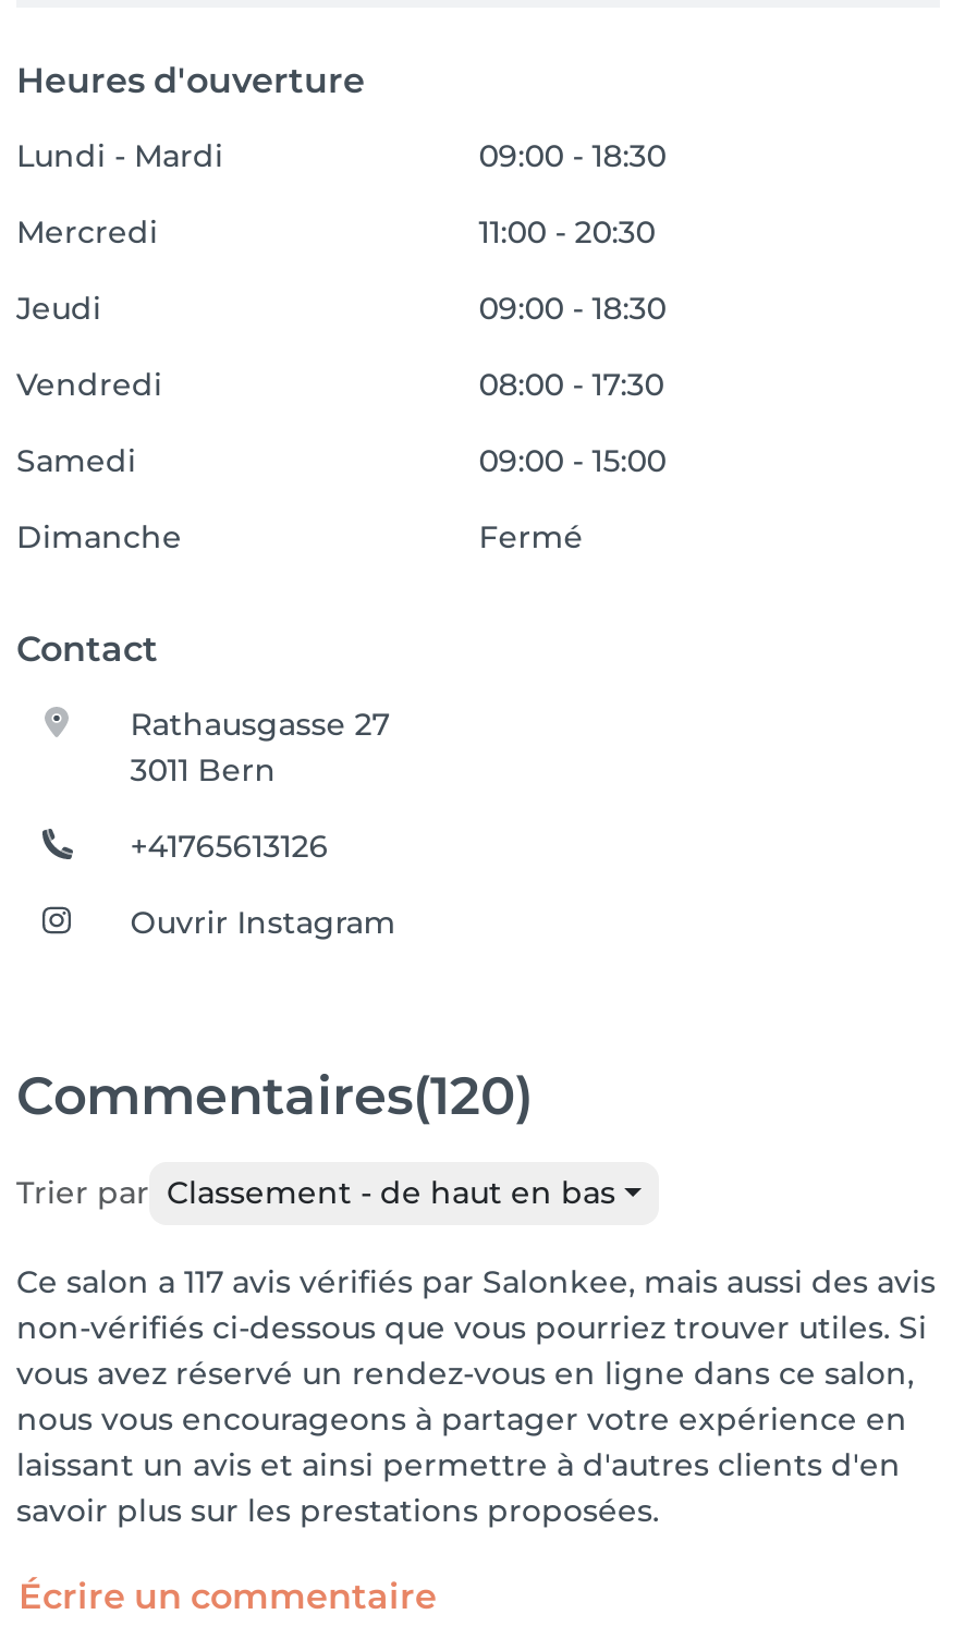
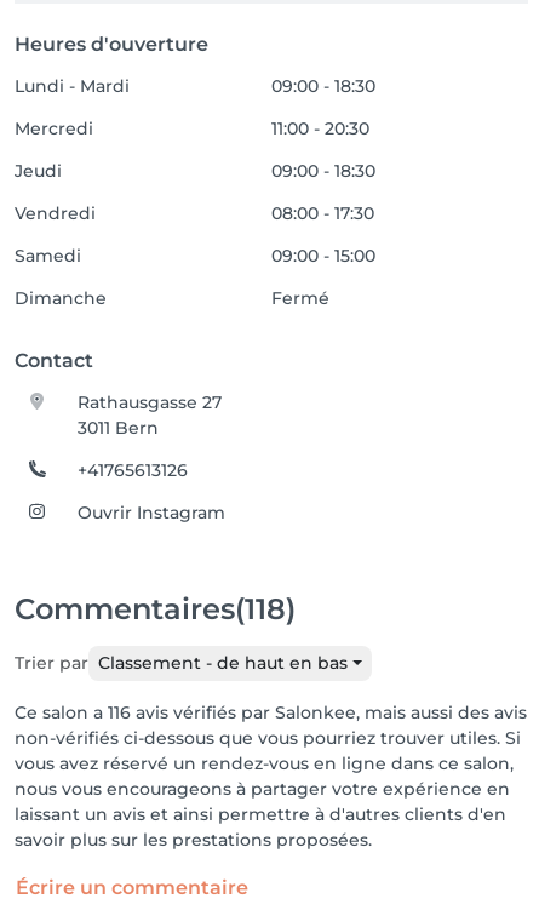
[16,1064,533,1127] Commentaires(120) -> [15,591,296,626] Commentaires(118)
[16,1262,936,1301] Ce salon a 117 avis vérifiés par Salonkee, mais aussi des avis -> [15,702,527,723] Ce salon a 116 avis vérifiés par Salonkee, mais aussi des avis

